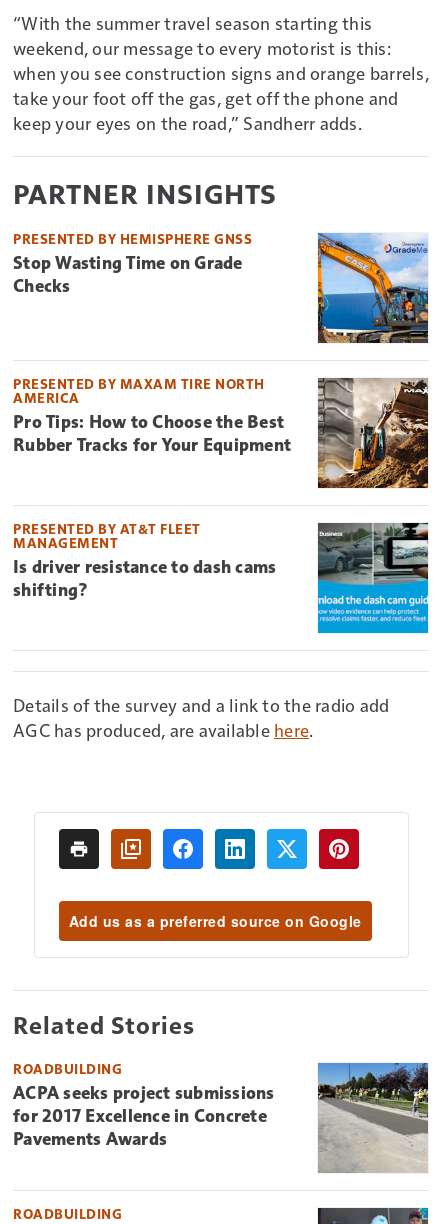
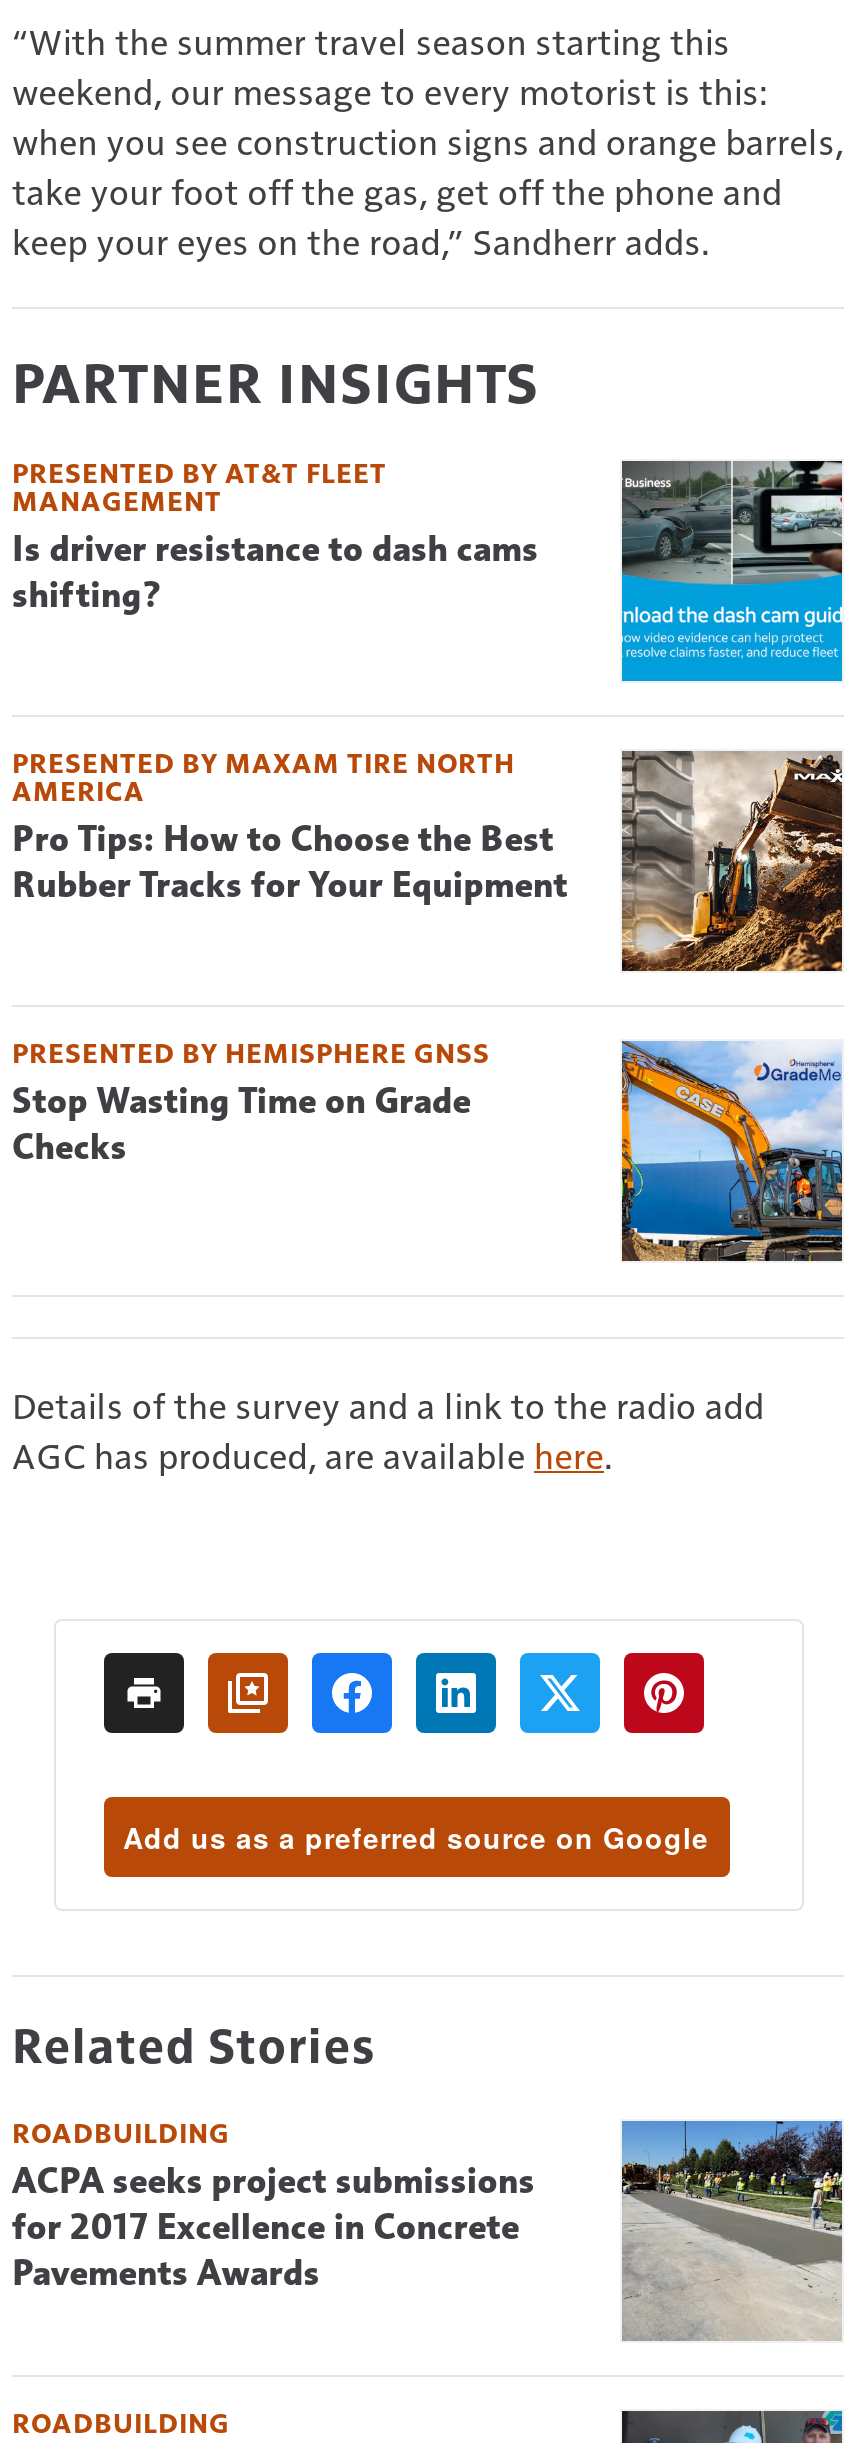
moved [13,230,252,297] -> [12,1034,490,1168]: PRESENTED BY HEMISPHERE GNSS | Stop Wasting Time on Grade | Checks
moved [13,520,276,601] -> [12,454,538,616]: PRESENTED BY AT&T FLEET | MANAGEMENT | Is driver resistance to dash cams | shifting?

